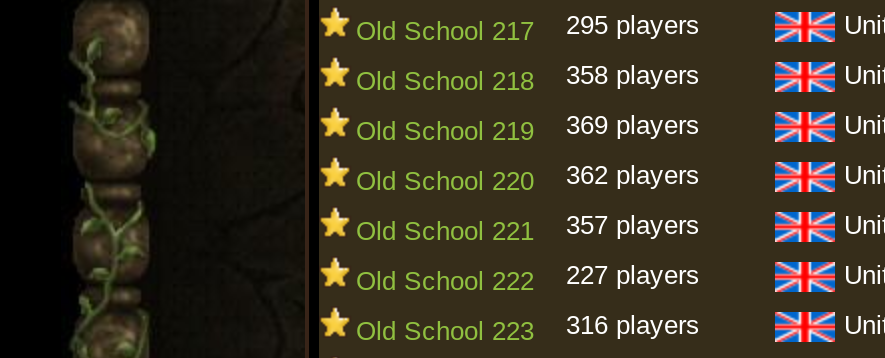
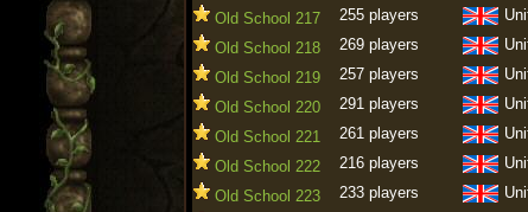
[356,10,700,46] Old School 217 295 players -> [214,6,418,27] Old School 217 255 players
[356,60,700,96] Old School 218 358 players -> [214,36,418,57] Old School 218 269 players
[356,110,700,146] Old School 219 369 players -> [214,65,418,86] Old School 219 257 players
[356,160,700,196] Old School 220 362 players -> [214,95,418,116] Old School 220 291 players
[356,210,700,246] Old School 221 357 players -> [214,124,418,146] Old School 221 261 players
[356,260,700,296] Old School 222 227 players -> [214,154,418,175] Old School 222 216 players
[356,310,700,346] Old School 223 316 players -> [214,184,418,205] Old School 223 233 players

